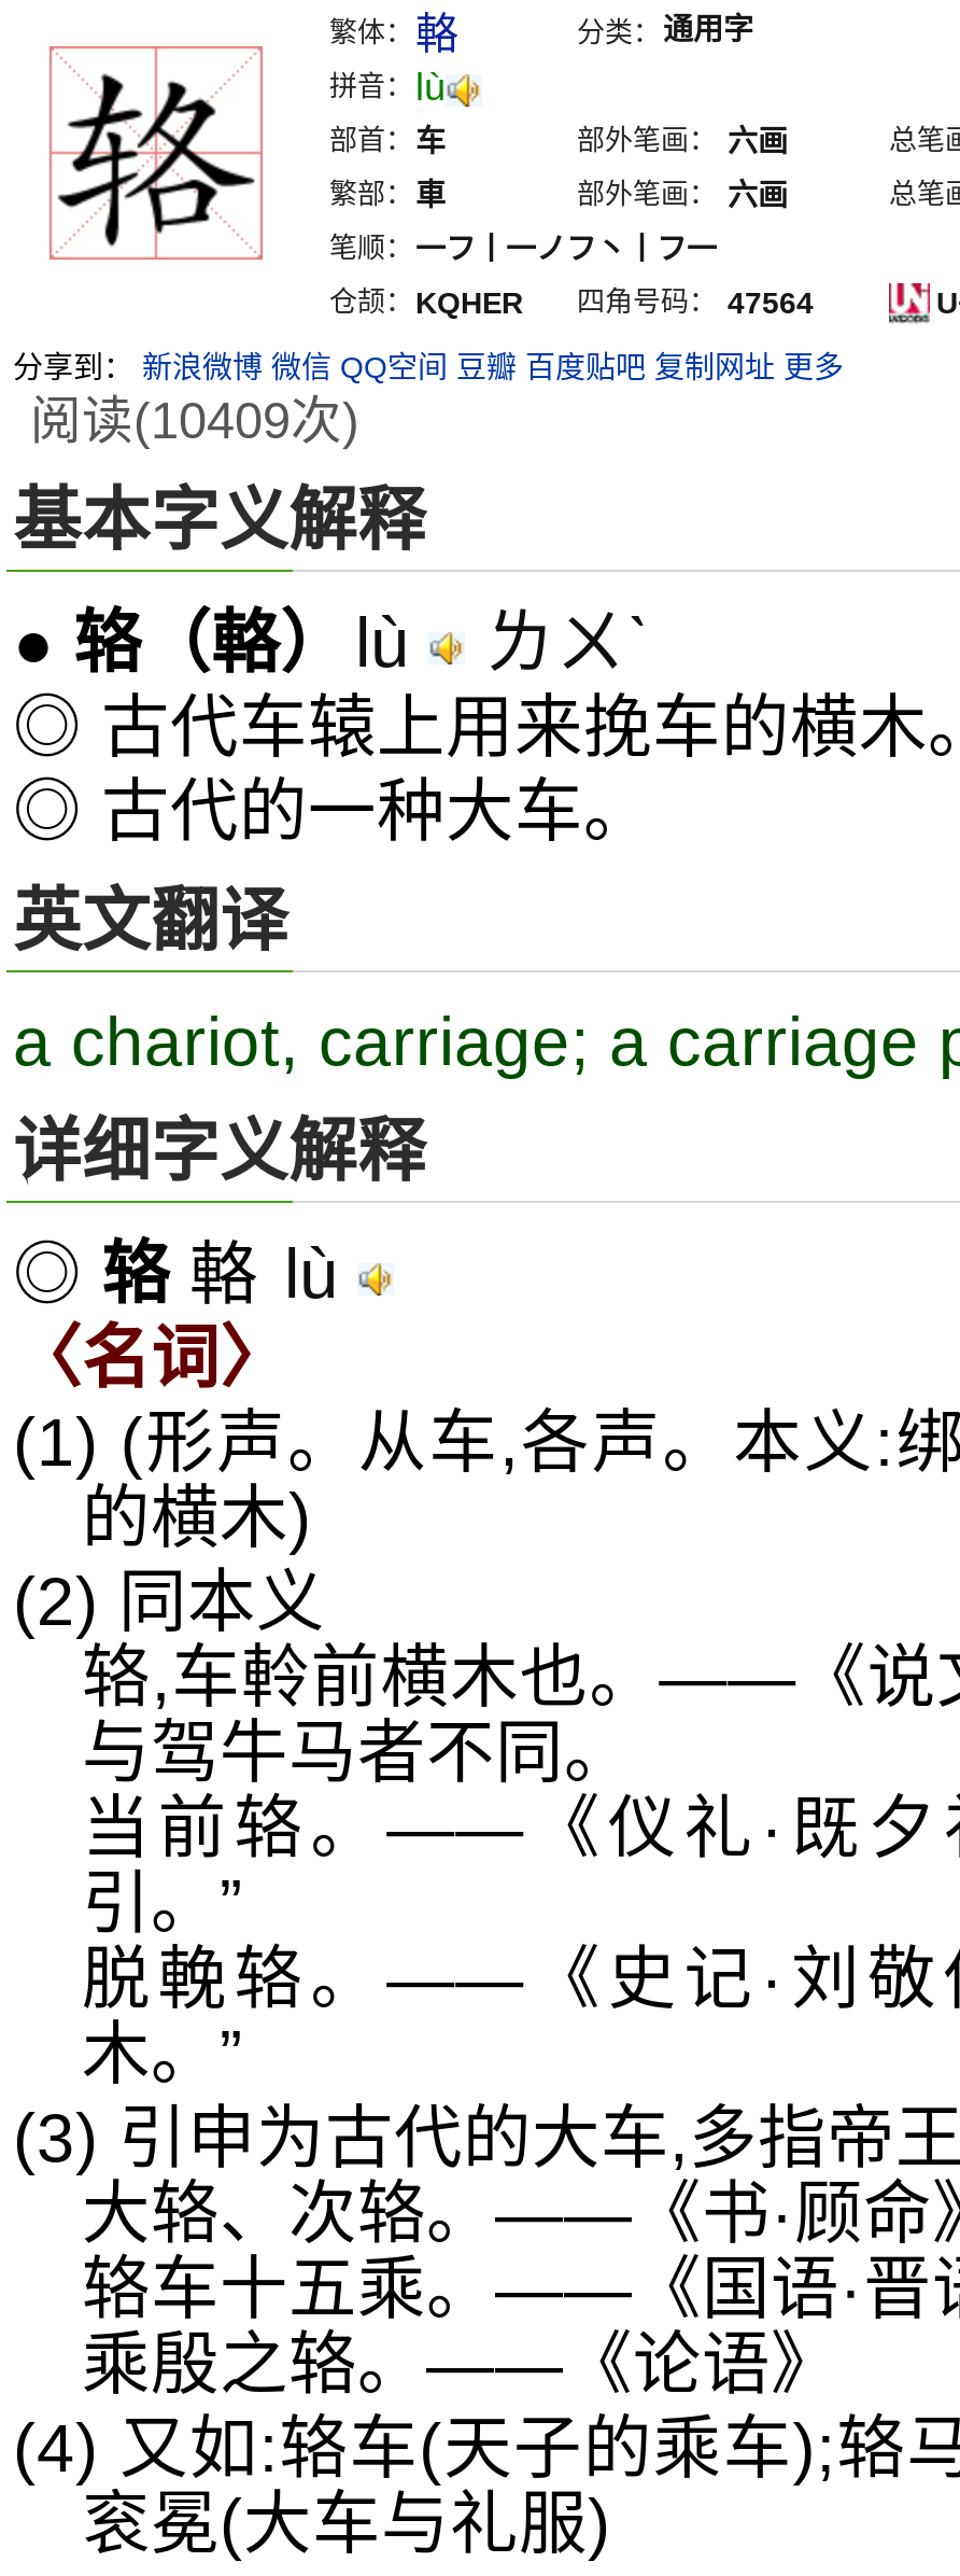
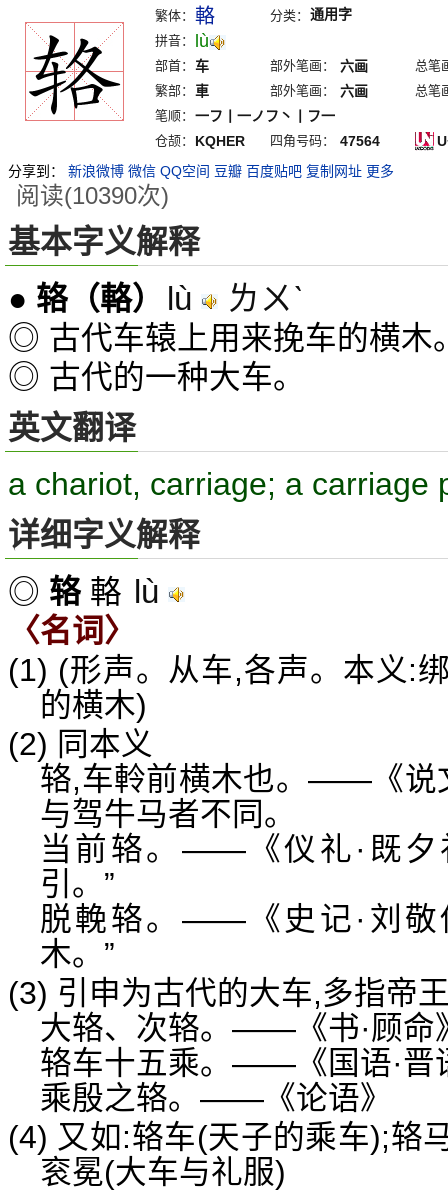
[30,393,359,449] 阅读(10409次) -> [16,183,169,209] 阅读(10390次)

